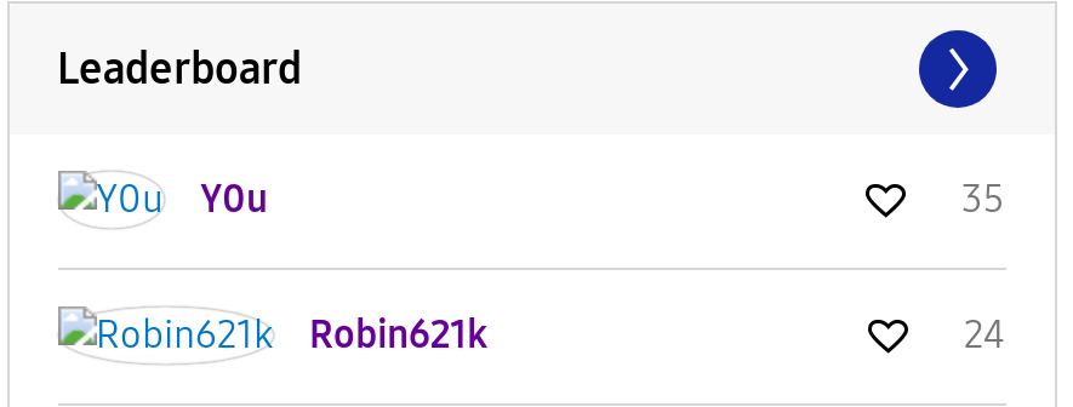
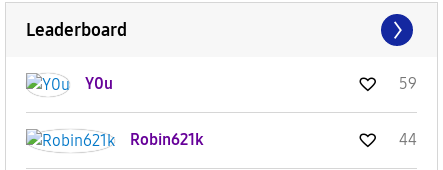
[952,174,1005,220] 35 -> [394,74,416,93] 59
[954,310,1005,356] 24 -> [394,130,416,149] 44

